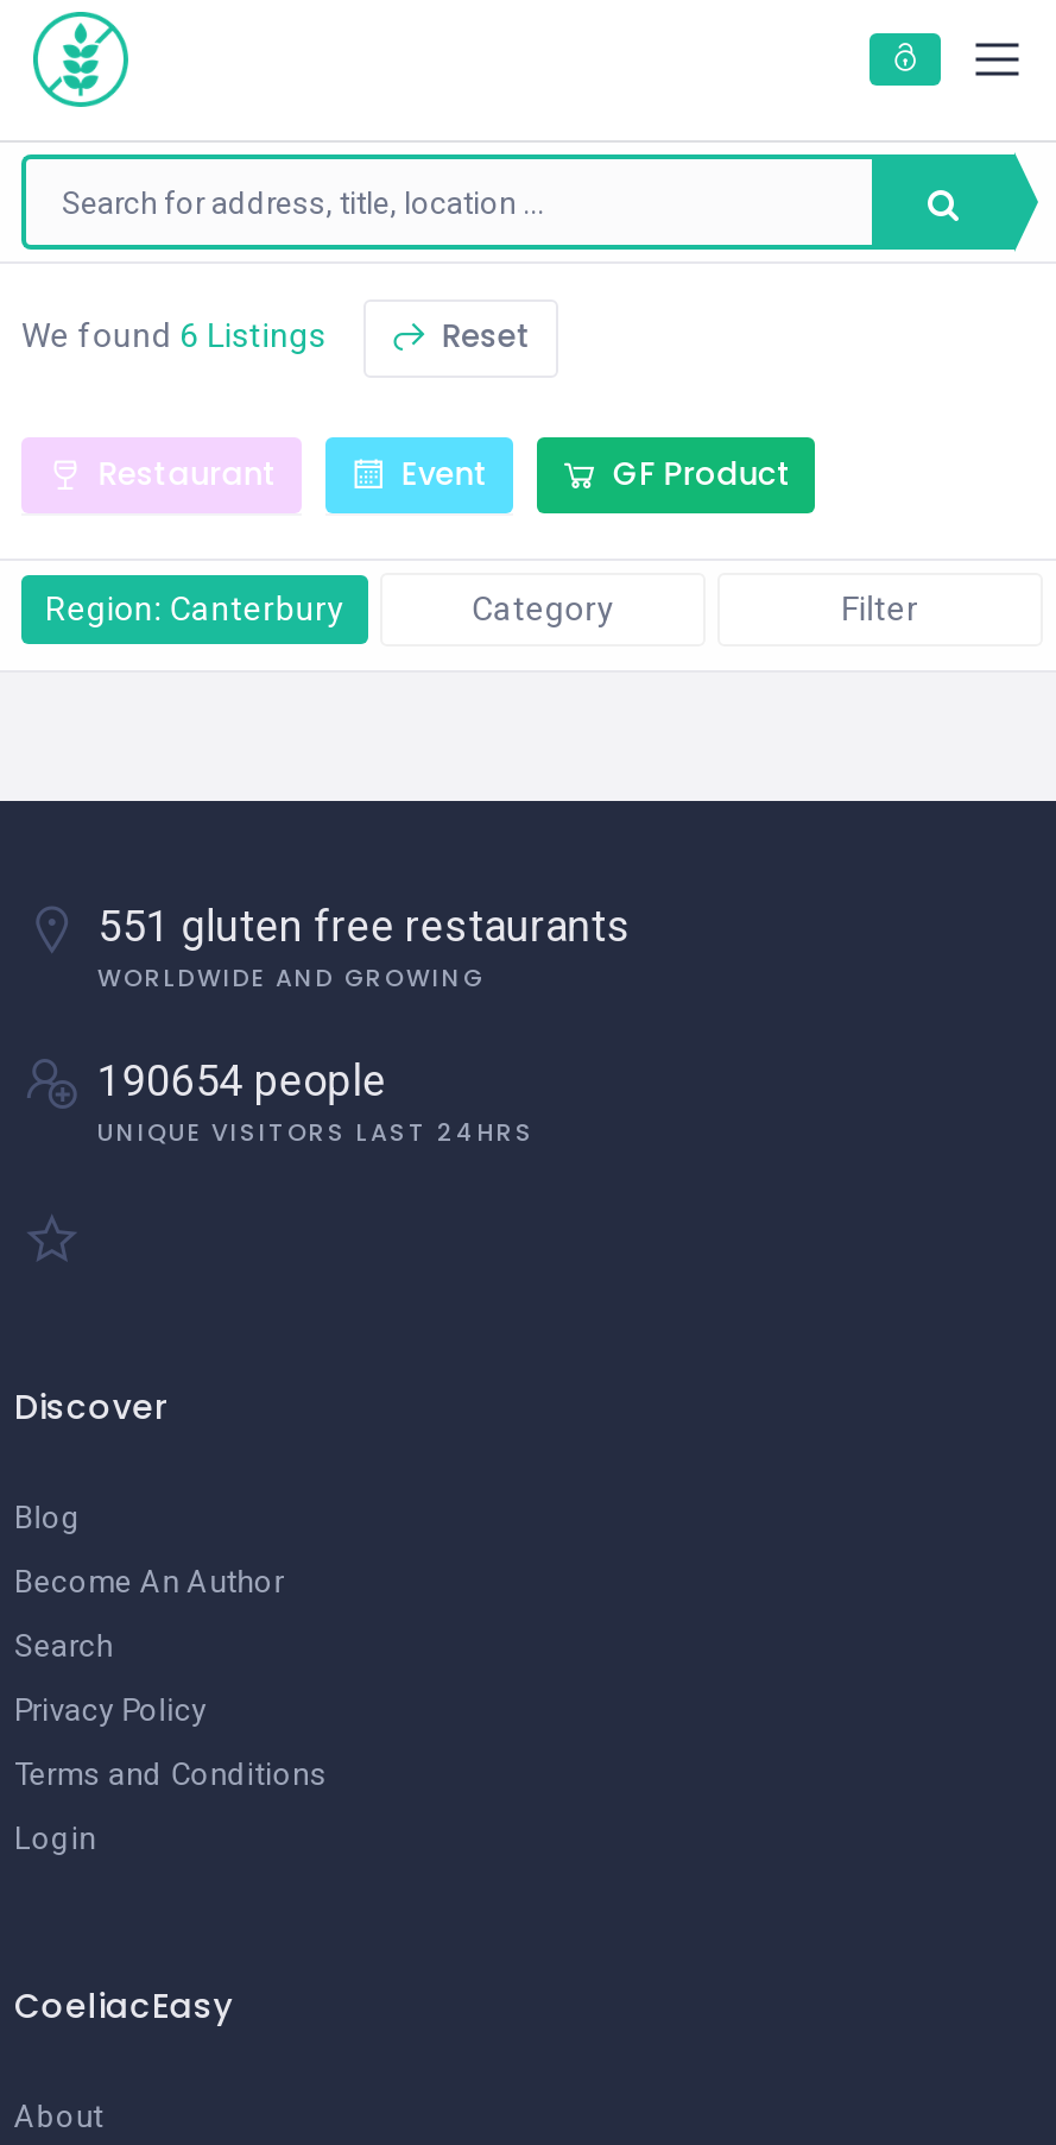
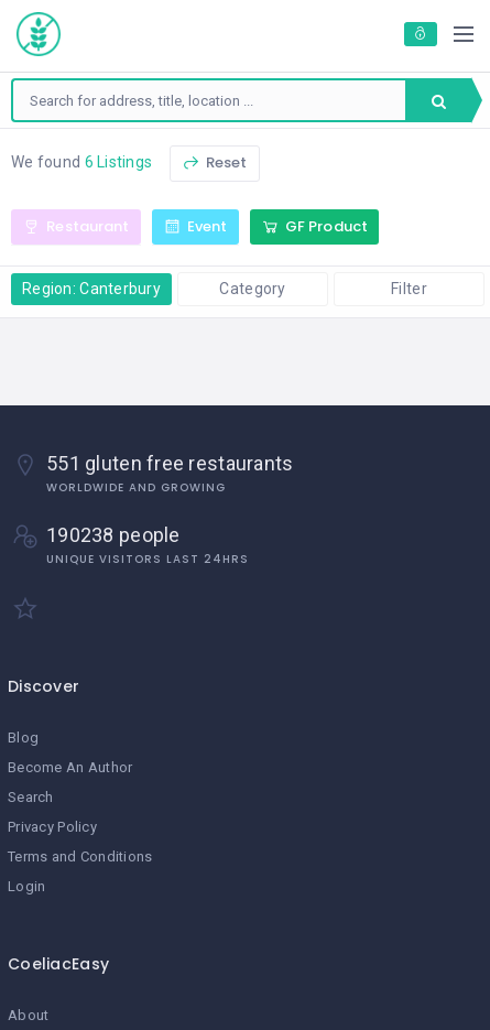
[97,1055,386,1105] 190654 people -> [46,523,180,546] 190238 people

